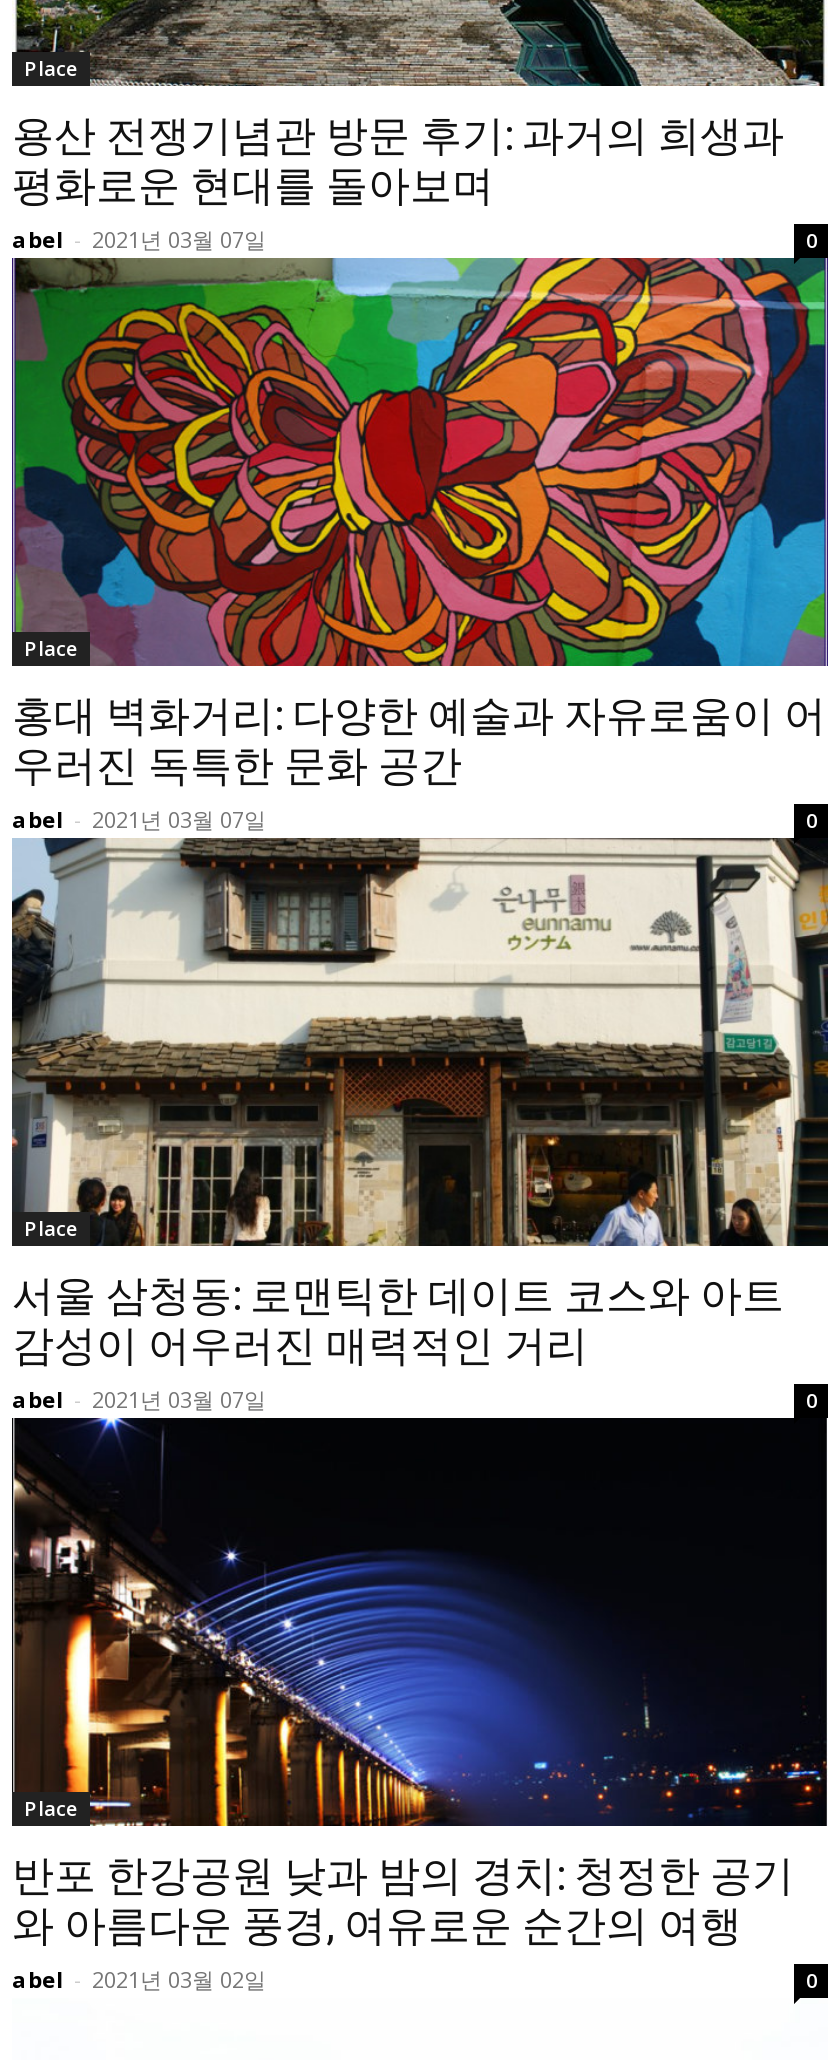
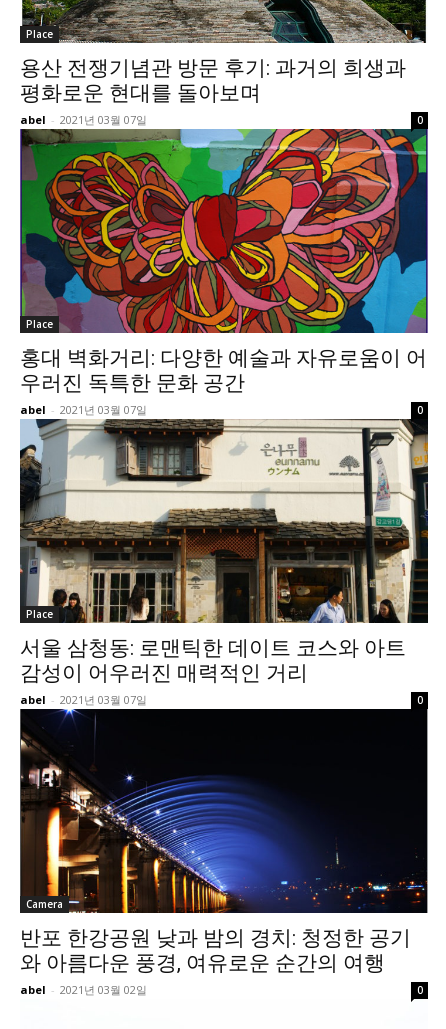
[24,1794,78,1822] Place -> [26,897,63,911] Camera

